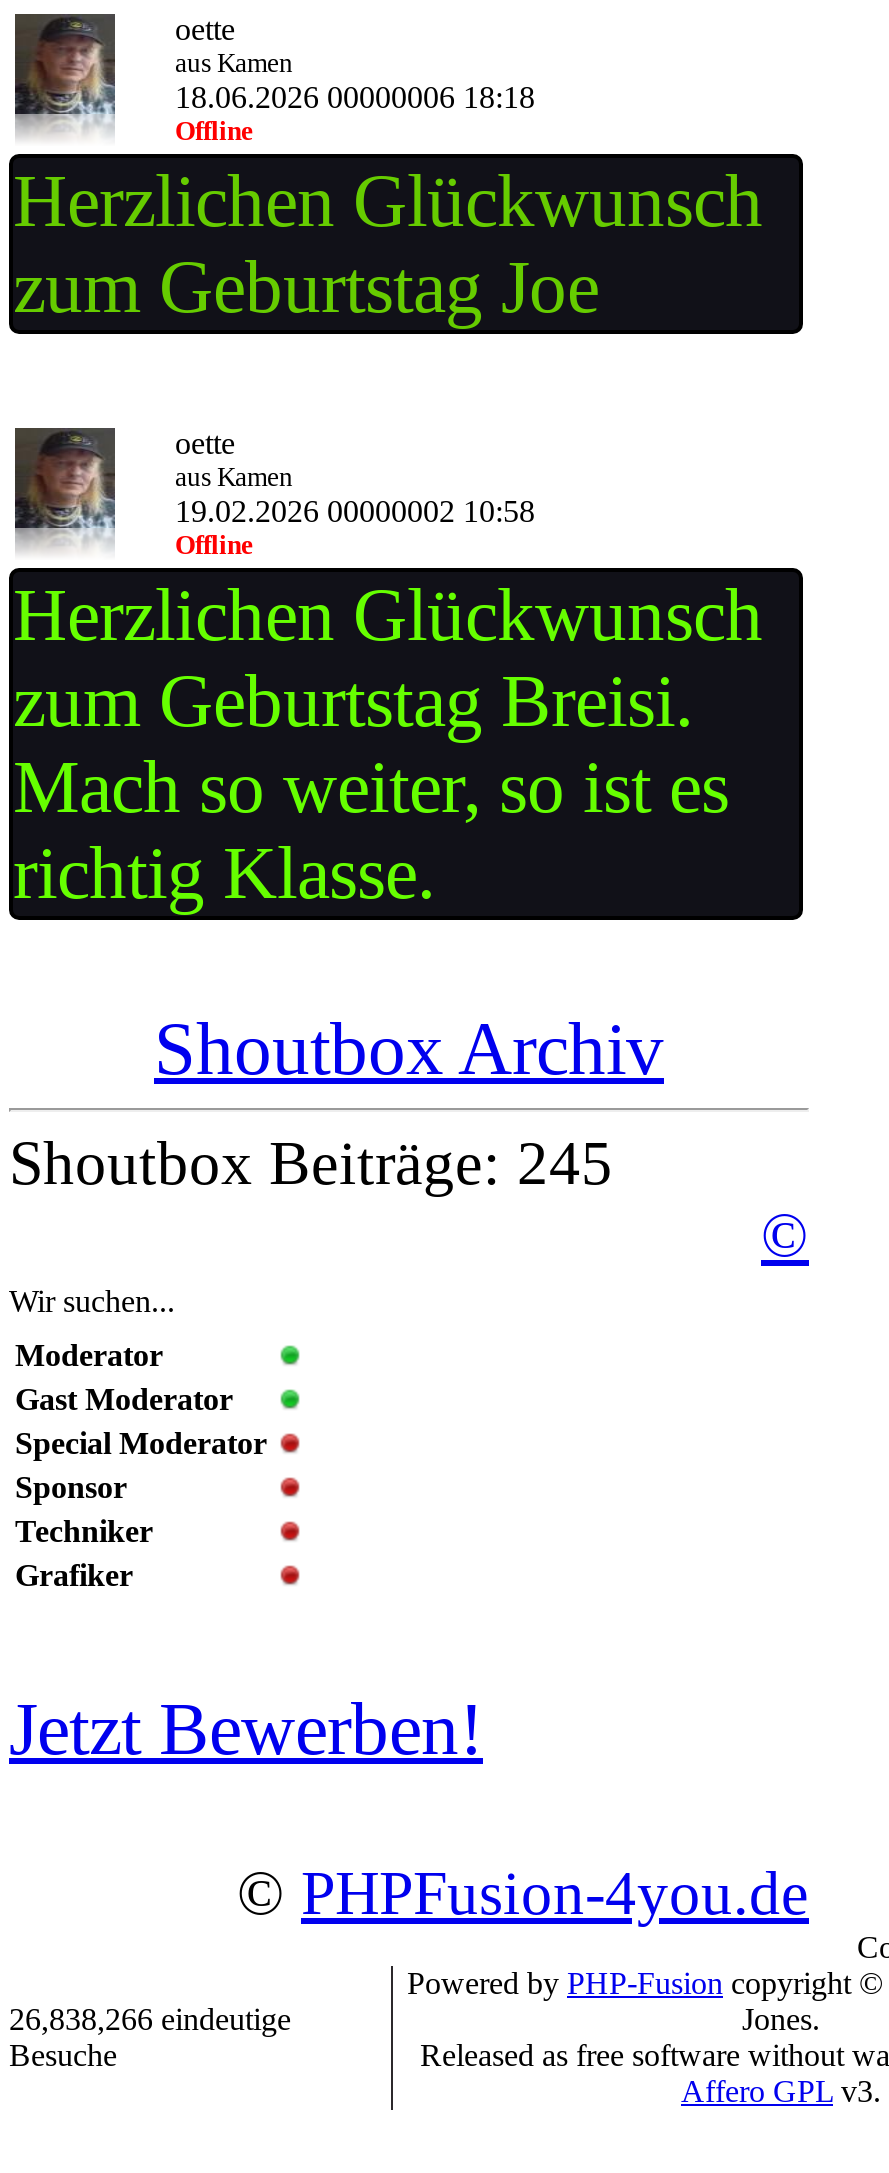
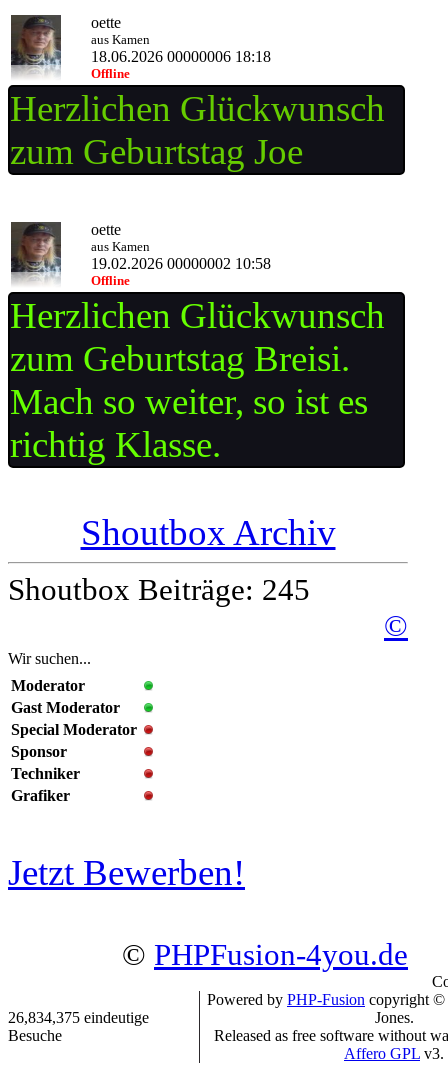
[9,2002,291,2036] 26,838,266 eindeutige -> [8,1009,149,1026] 26,834,375 eindeutige

